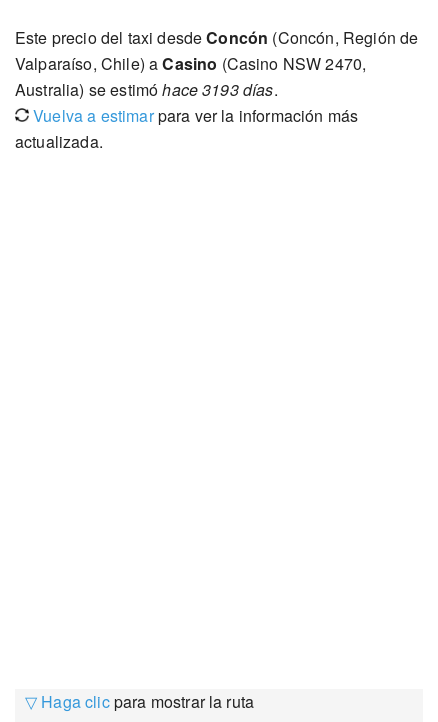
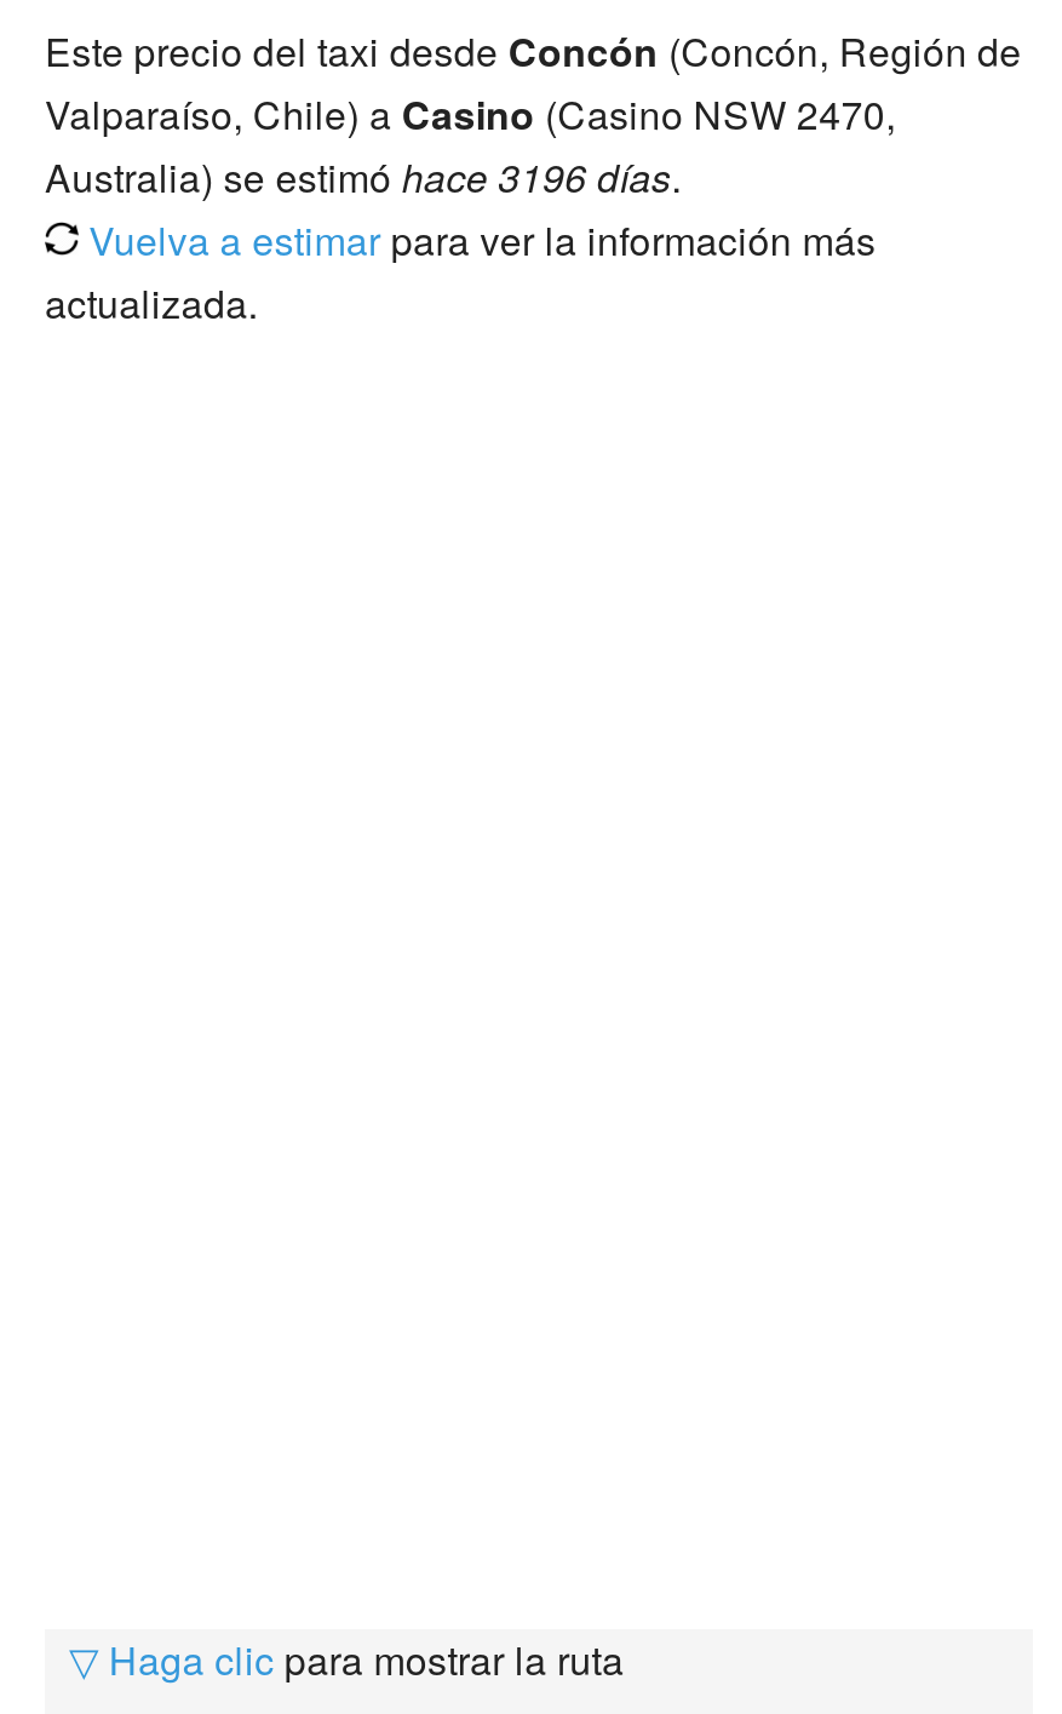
[15,78,278,101] Australia) se estimó hace 3193 días. -> [45,149,681,205] Australia) se estimó hace 3196 días.

